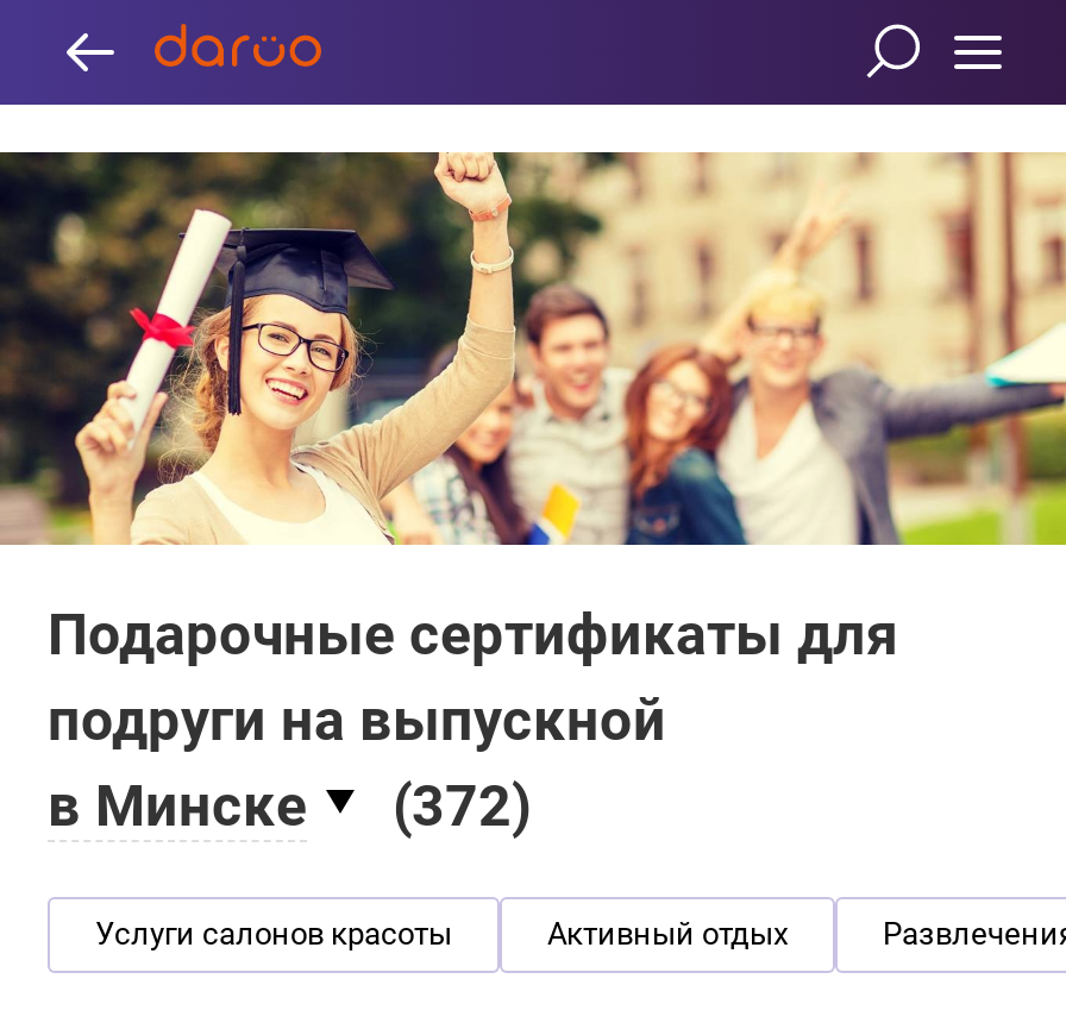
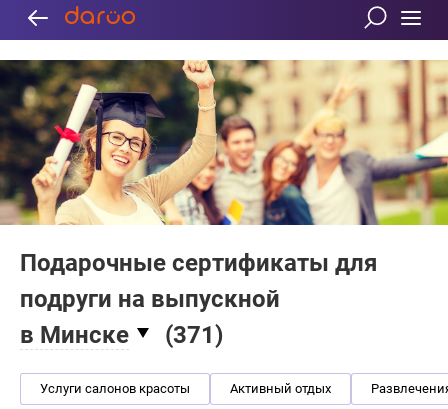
[48,773,531,839] в Минске (372) -> [20,321,223,349] в Минске (371)

